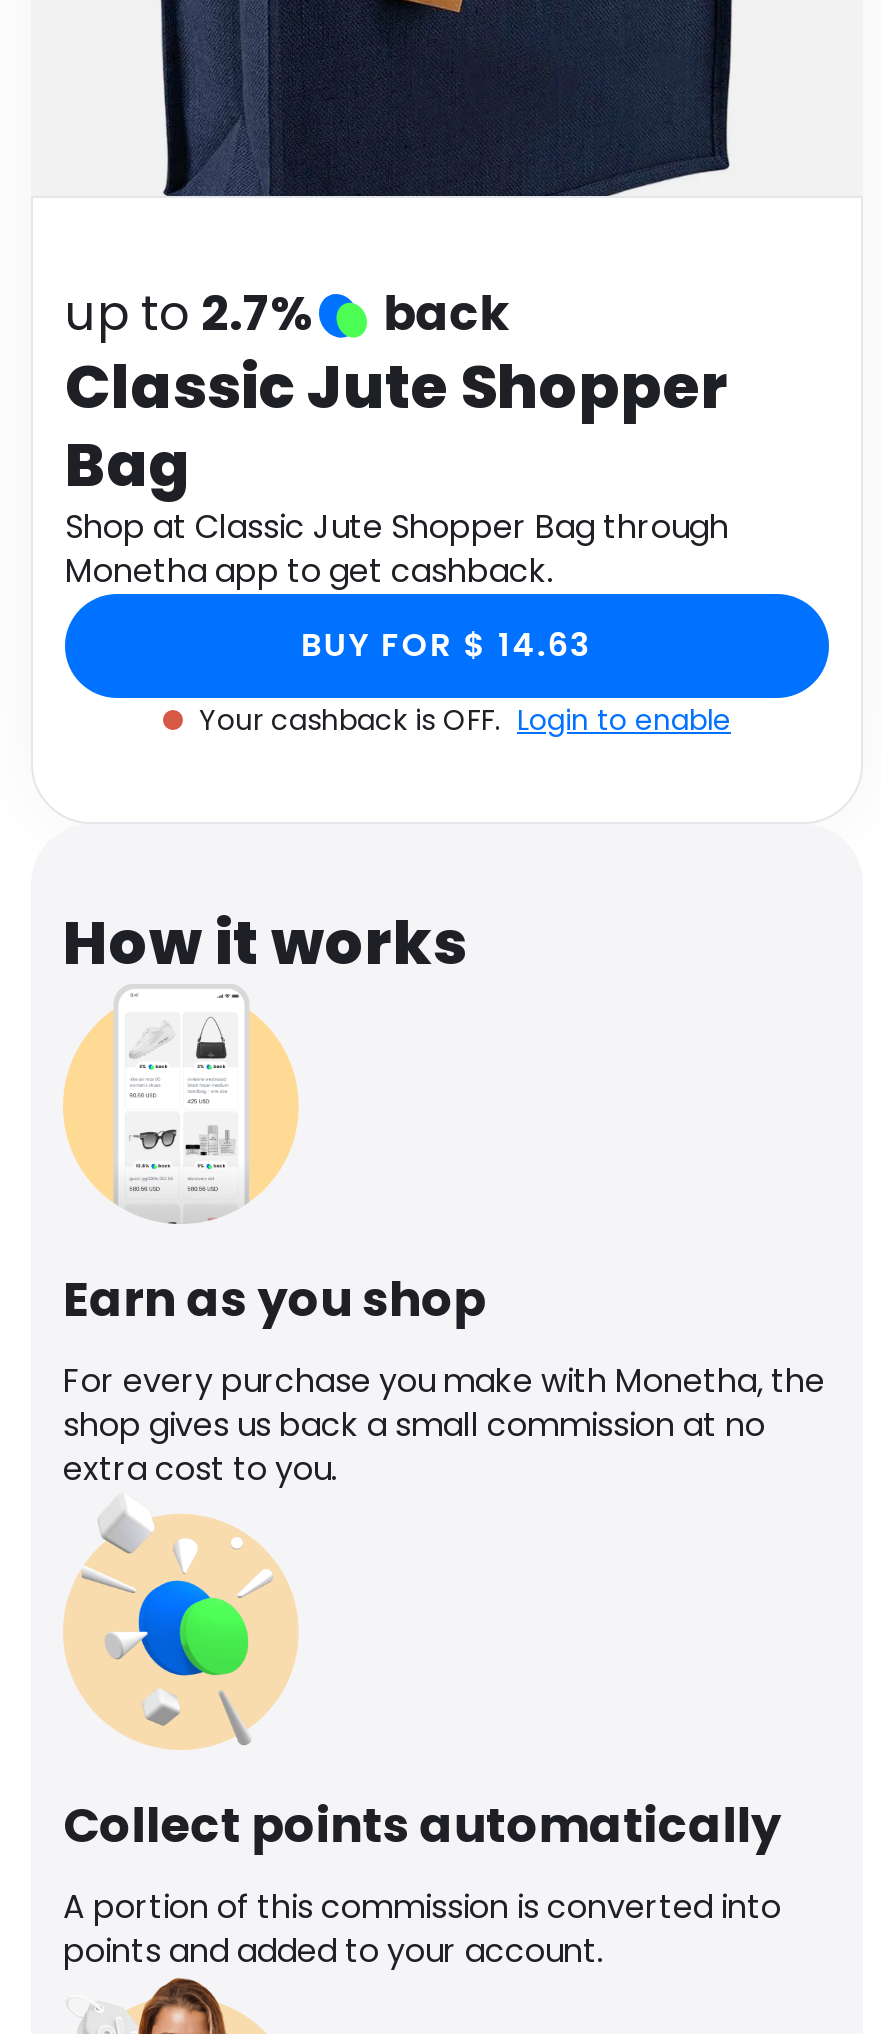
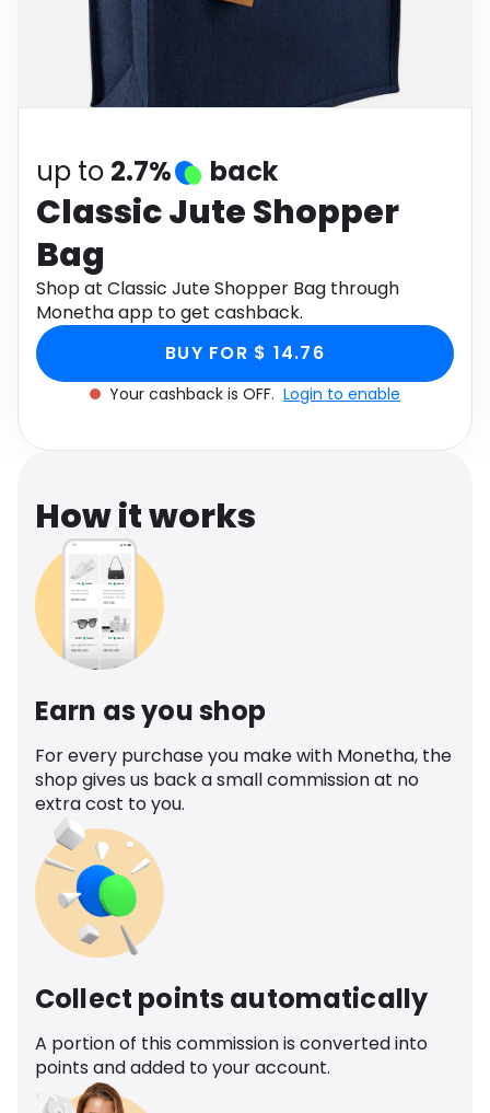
[301,622,593,668] BUY FOR $ 14.63 -> [165,340,325,366] BUY FOR $ 14.76

